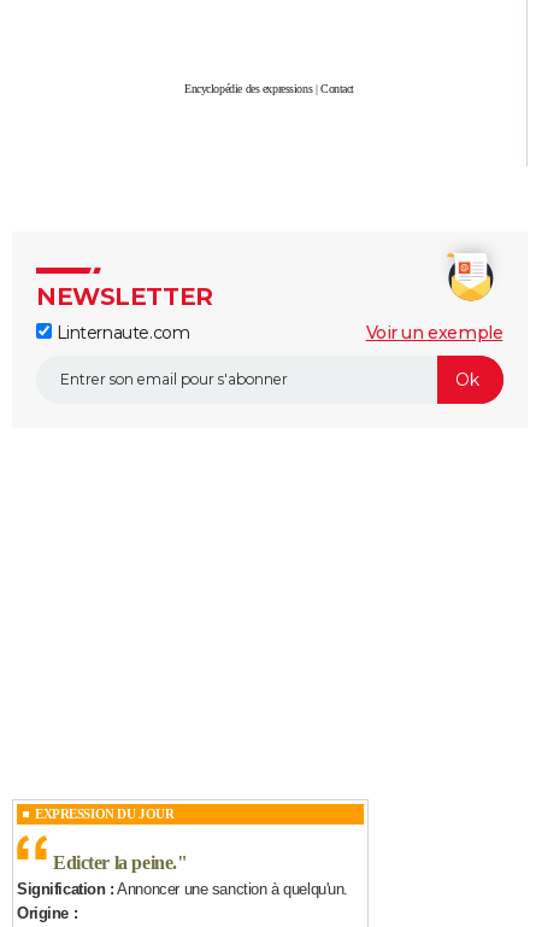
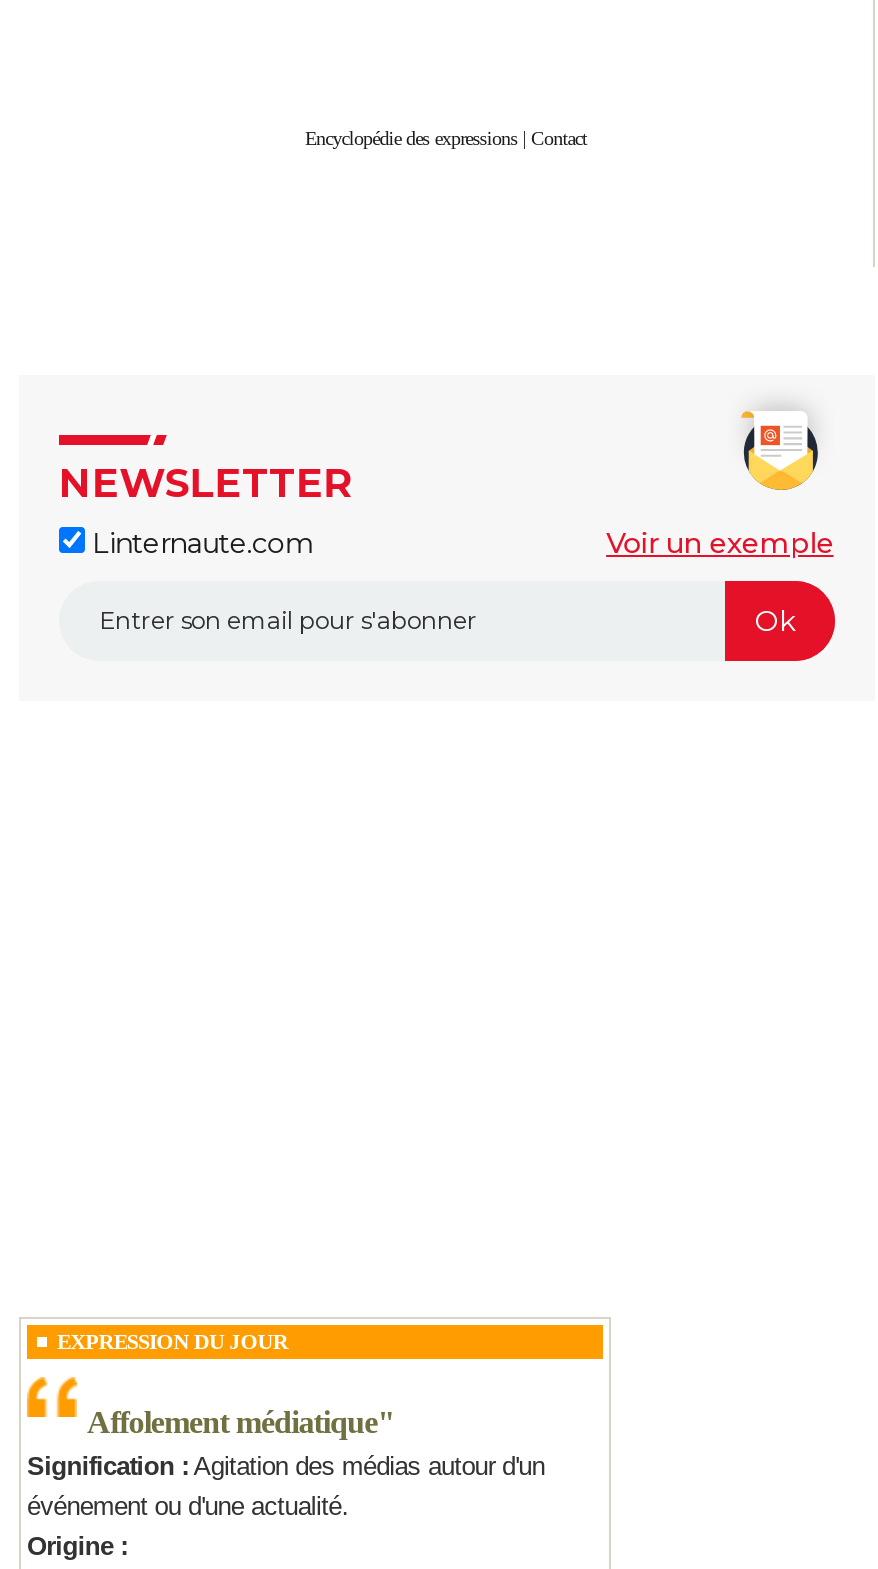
[17,852,348,898] Edicter la peine. " | Signification : Annoncer une sanction à quelqu'un. -> [27,1405,545,1521] Affolement médiatique" | Signification : Agitation des médias autour d'un | événement ou d'une actualité.

